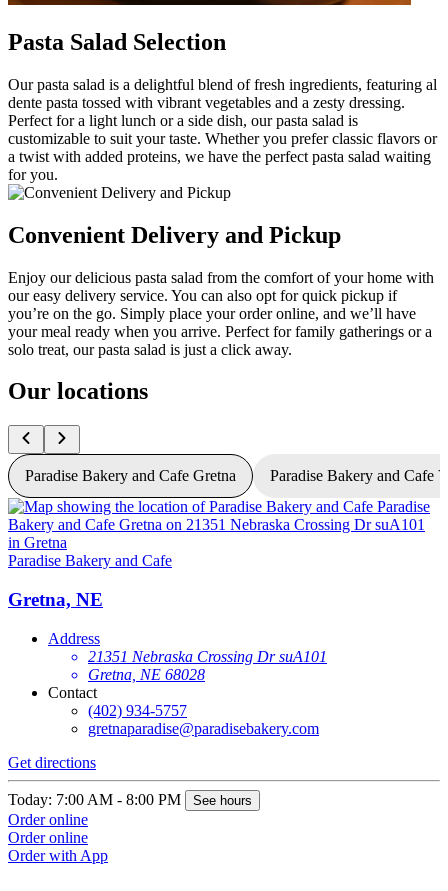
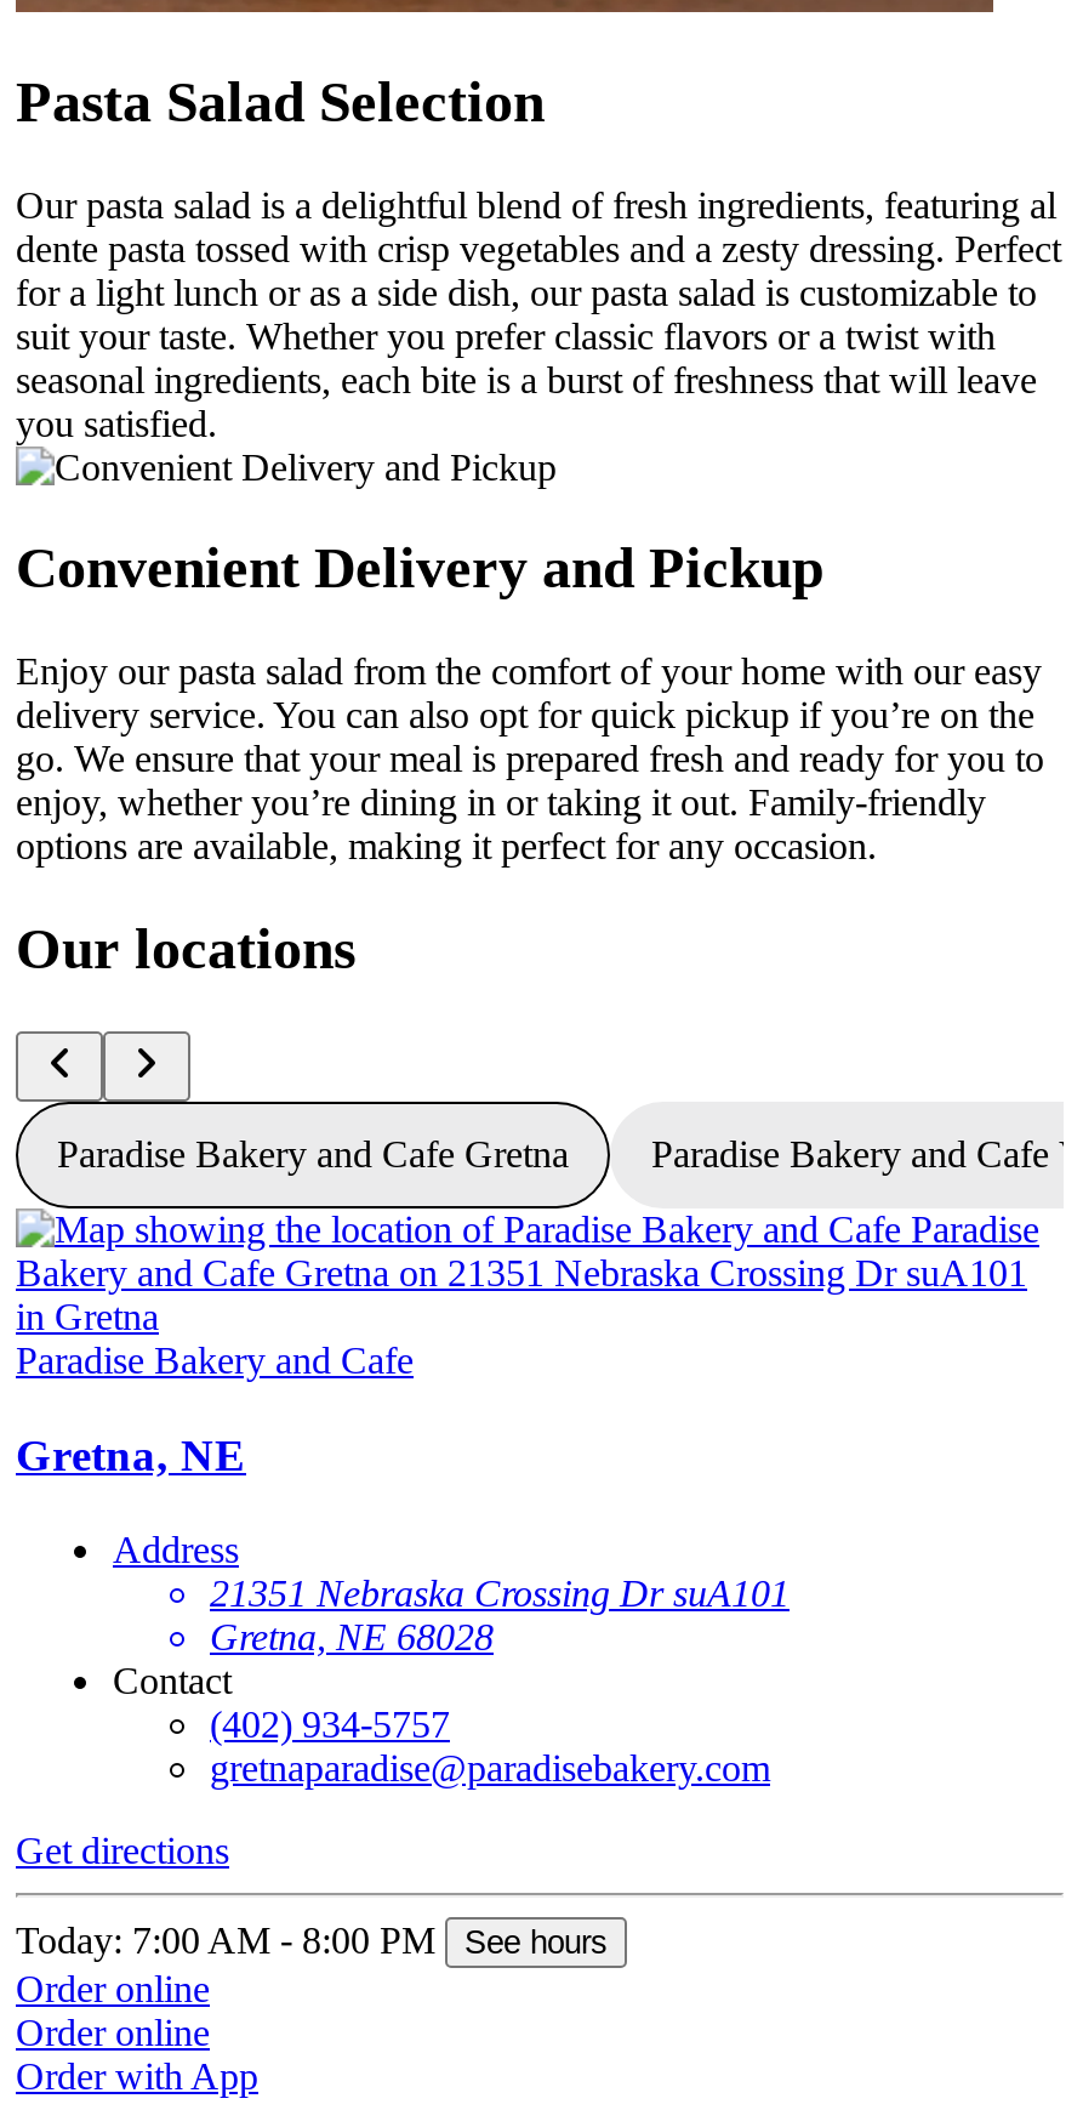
[8,94,437,183] dente pasta tossed with vibrant vegetables and a zesty dressing. | Perfect for a light lunch or a side dish, our pasta salad is | customizable to suit your taste. Whether you prefer classic flavors or | a twist with added proteins, we have the perfect pasta salad waiting | for you. -> [16,227,1061,443] dente pasta tossed with crisp vegetables and a zesty dressing. Perfect | for a light lunch or as a side dish, our pasta salad is customizable to | suit your taste. Whether you prefer classic flavors or a twist with | seasonal ingredients, each bite is a burst of freshness that will leave | you satisfied.
[8,268,434,357] Enjoy our delicious pasta salad from the comfort of your home with | our easy delivery service. You can also opt for quick pickup if | you’re on the go. Simply place your order online, and we’ll have | your meal ready when you arrive. Perfect for family gatherings or a | solo treat, our pasta salad is just a click away. -> [16,652,1044,868] Enjoy our pasta salad from the comfort of your home with our easy | delivery service. You can also opt for quick pickup if you’re on the | go. We ensure that your meal is prepared fresh and ready for you to | enjoy, whether you’re dining in or taking it out. Family-friendly | options are available, making it perfect for any occasion.

